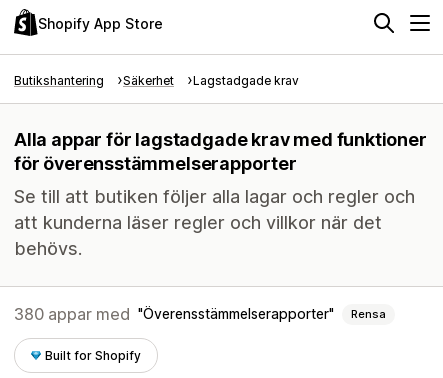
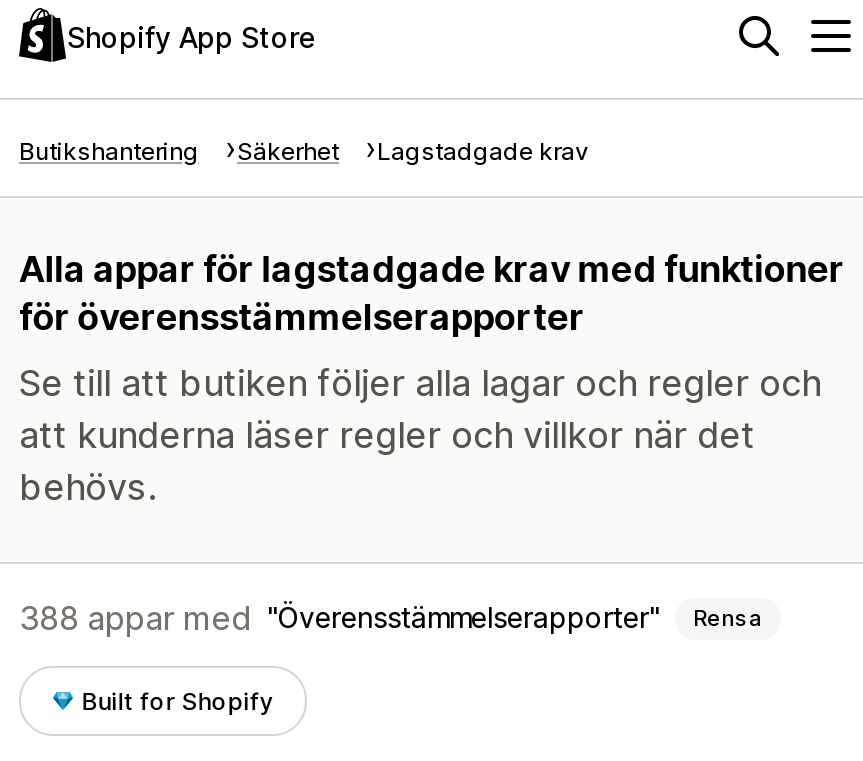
[14,304,386,324] 380 appar med Överensstämmelserapporter Rensa -> [19,598,763,638] 388 appar med Överensstämmelserapporter Rensa

